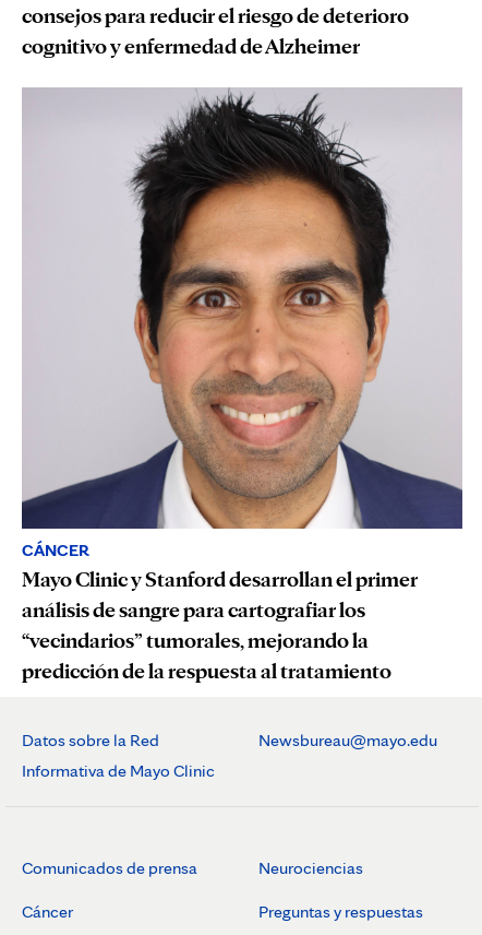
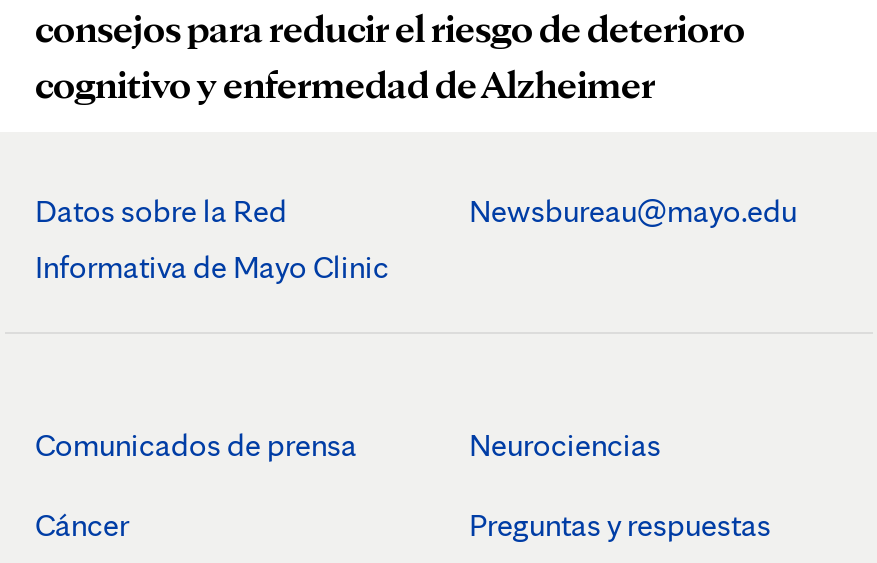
[21,87,463,684] [image] | CÁNCER | Mayo Clinic y Stanford desarrollan el primer | análisis de sangre para cartografiar los | “vecindarios” tumorales, mejorando la | predicción de la respuesta al tratamiento -> none

